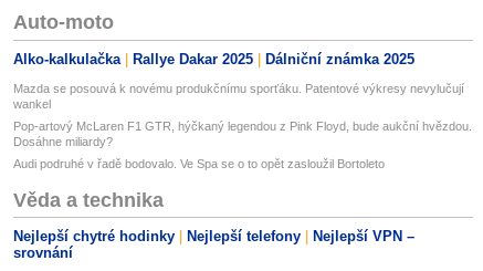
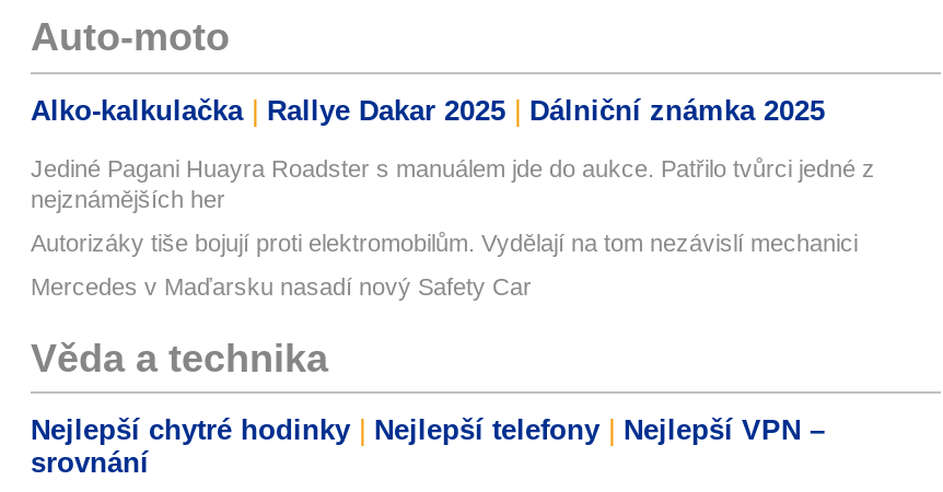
[13,82,464,111] Mazda se posouvá k novému produkčnímu sporťáku. Patentové výkresy nevylučují | wankel -> [31,155,875,212] Jediné Pagani Huayra Roadster s manuálem jde do aukce. Patřilo tvůrci jedné z | nejznámějších her
[13,119,472,148] Pop-artový McLaren F1 GTR, hýčkaný legendou z Pink Floyd, bude aukční hvězdou. | Dosáhne miliardy? -> [31,229,858,256] Autorizáky tiše bojují proti elektromobilům. Vydělají na tom nezávislí mechanici
[13,157,385,170] Audi podruhé v řadě bodovalo. Ve Spa se o to opět zasloužil Bortoleto -> [31,273,532,299] Mercedes v Maďarsku nasadí nový Safety Car

